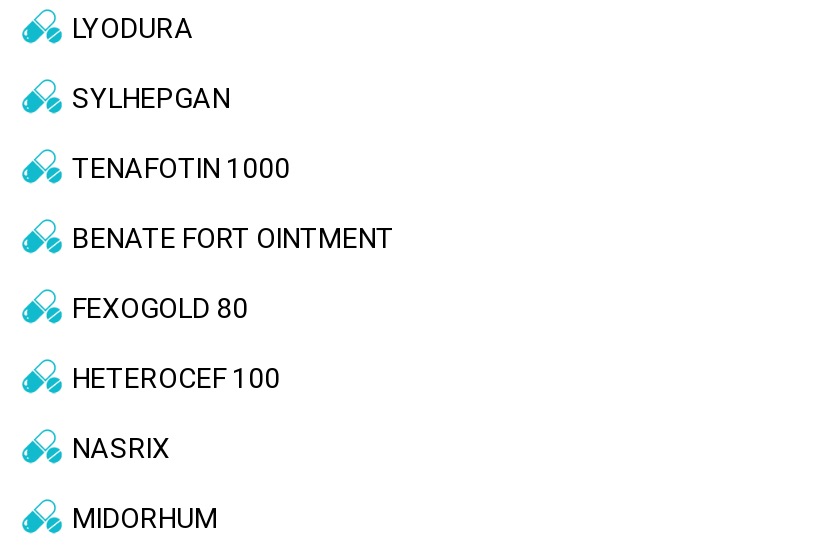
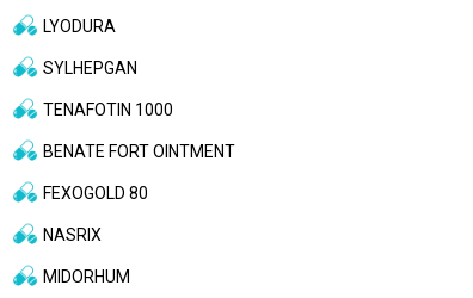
[72,362,280,394] HETEROCEF 100 -> none

